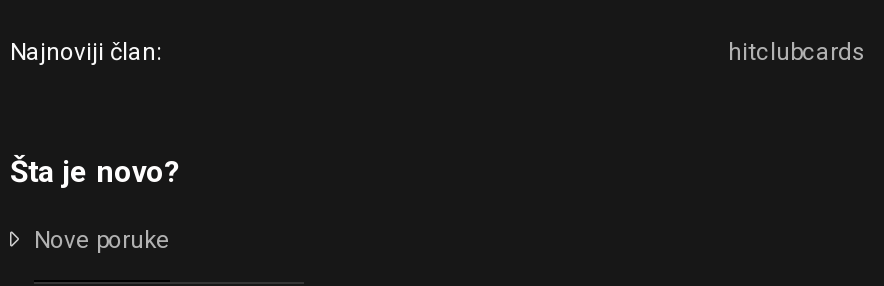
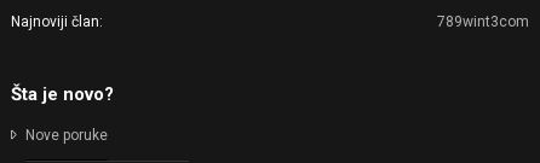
[728,38,866,66] hitclubcards -> [437,13,529,30] 789wint3com

